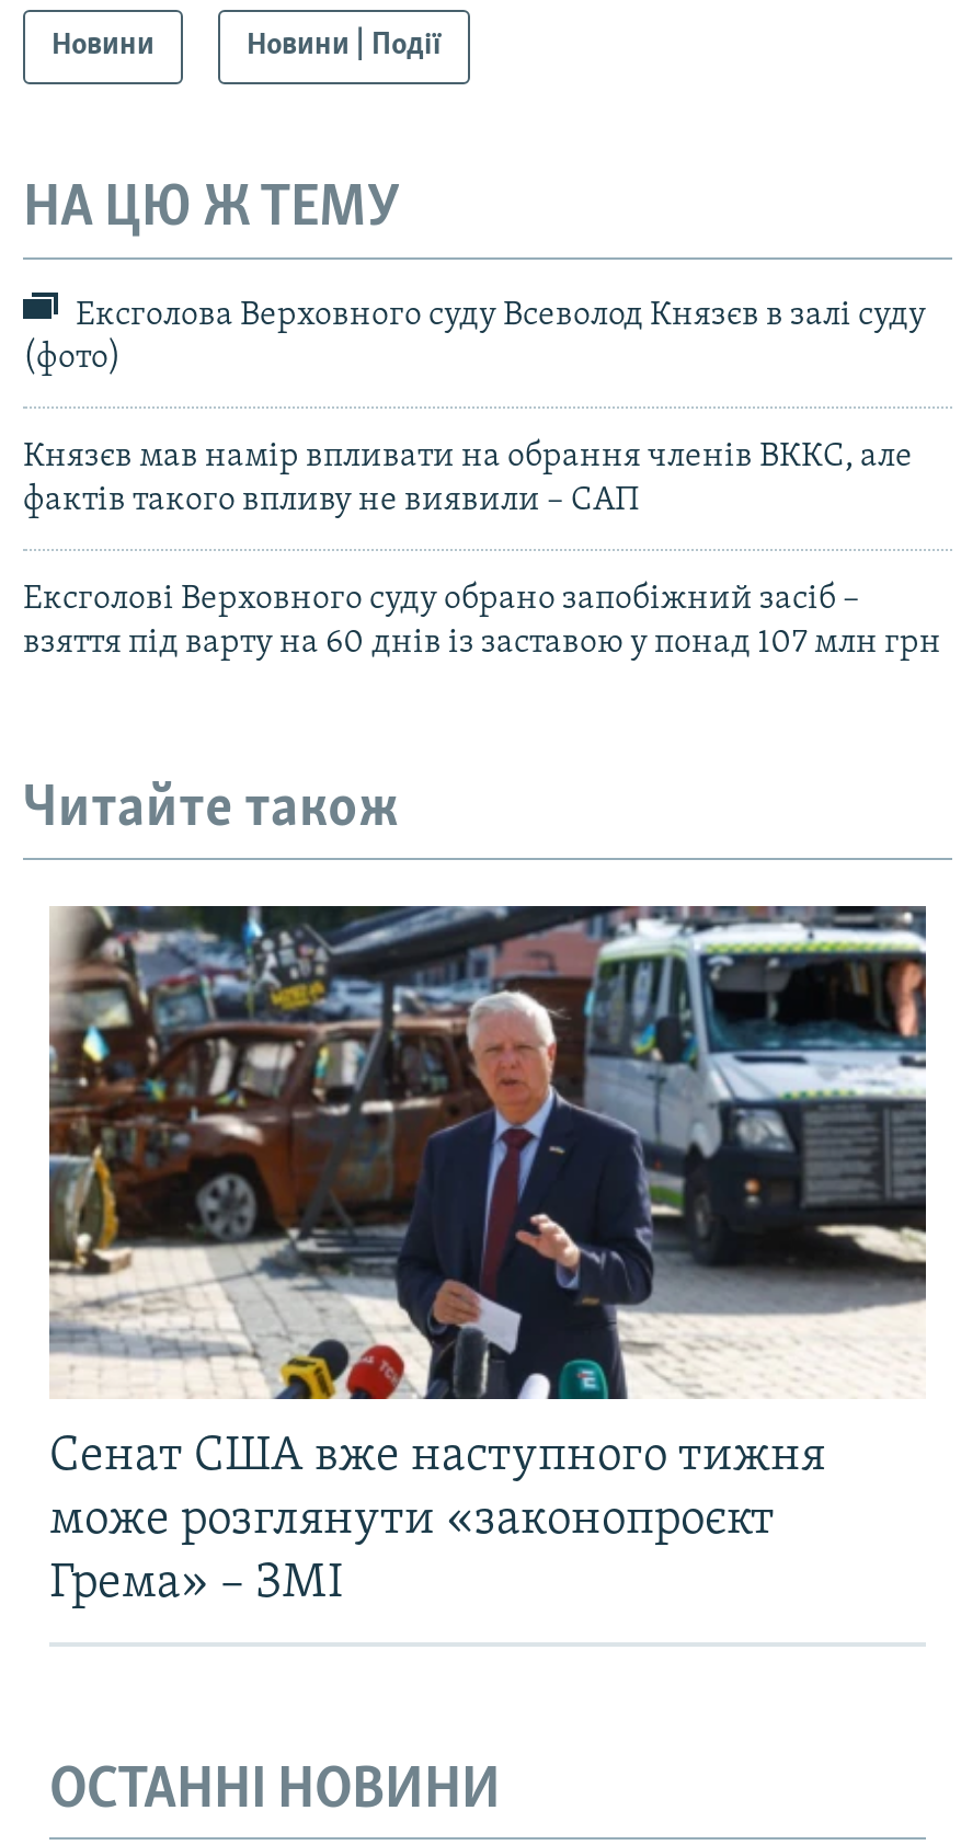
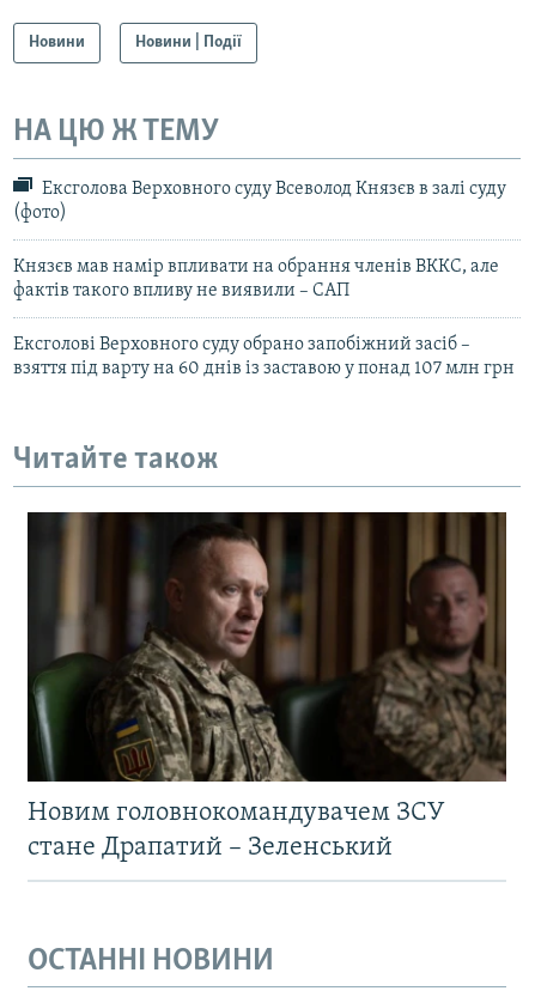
[47,904,928,1609] [image] | Сенат CША вже наступного тижня | може розглянути «законопроєкт | Грема» – ЗМІ -> [26,511,507,861] [image] | Новим головнокомандувачем ЗСУ | стане Драпатий – Зеленський

